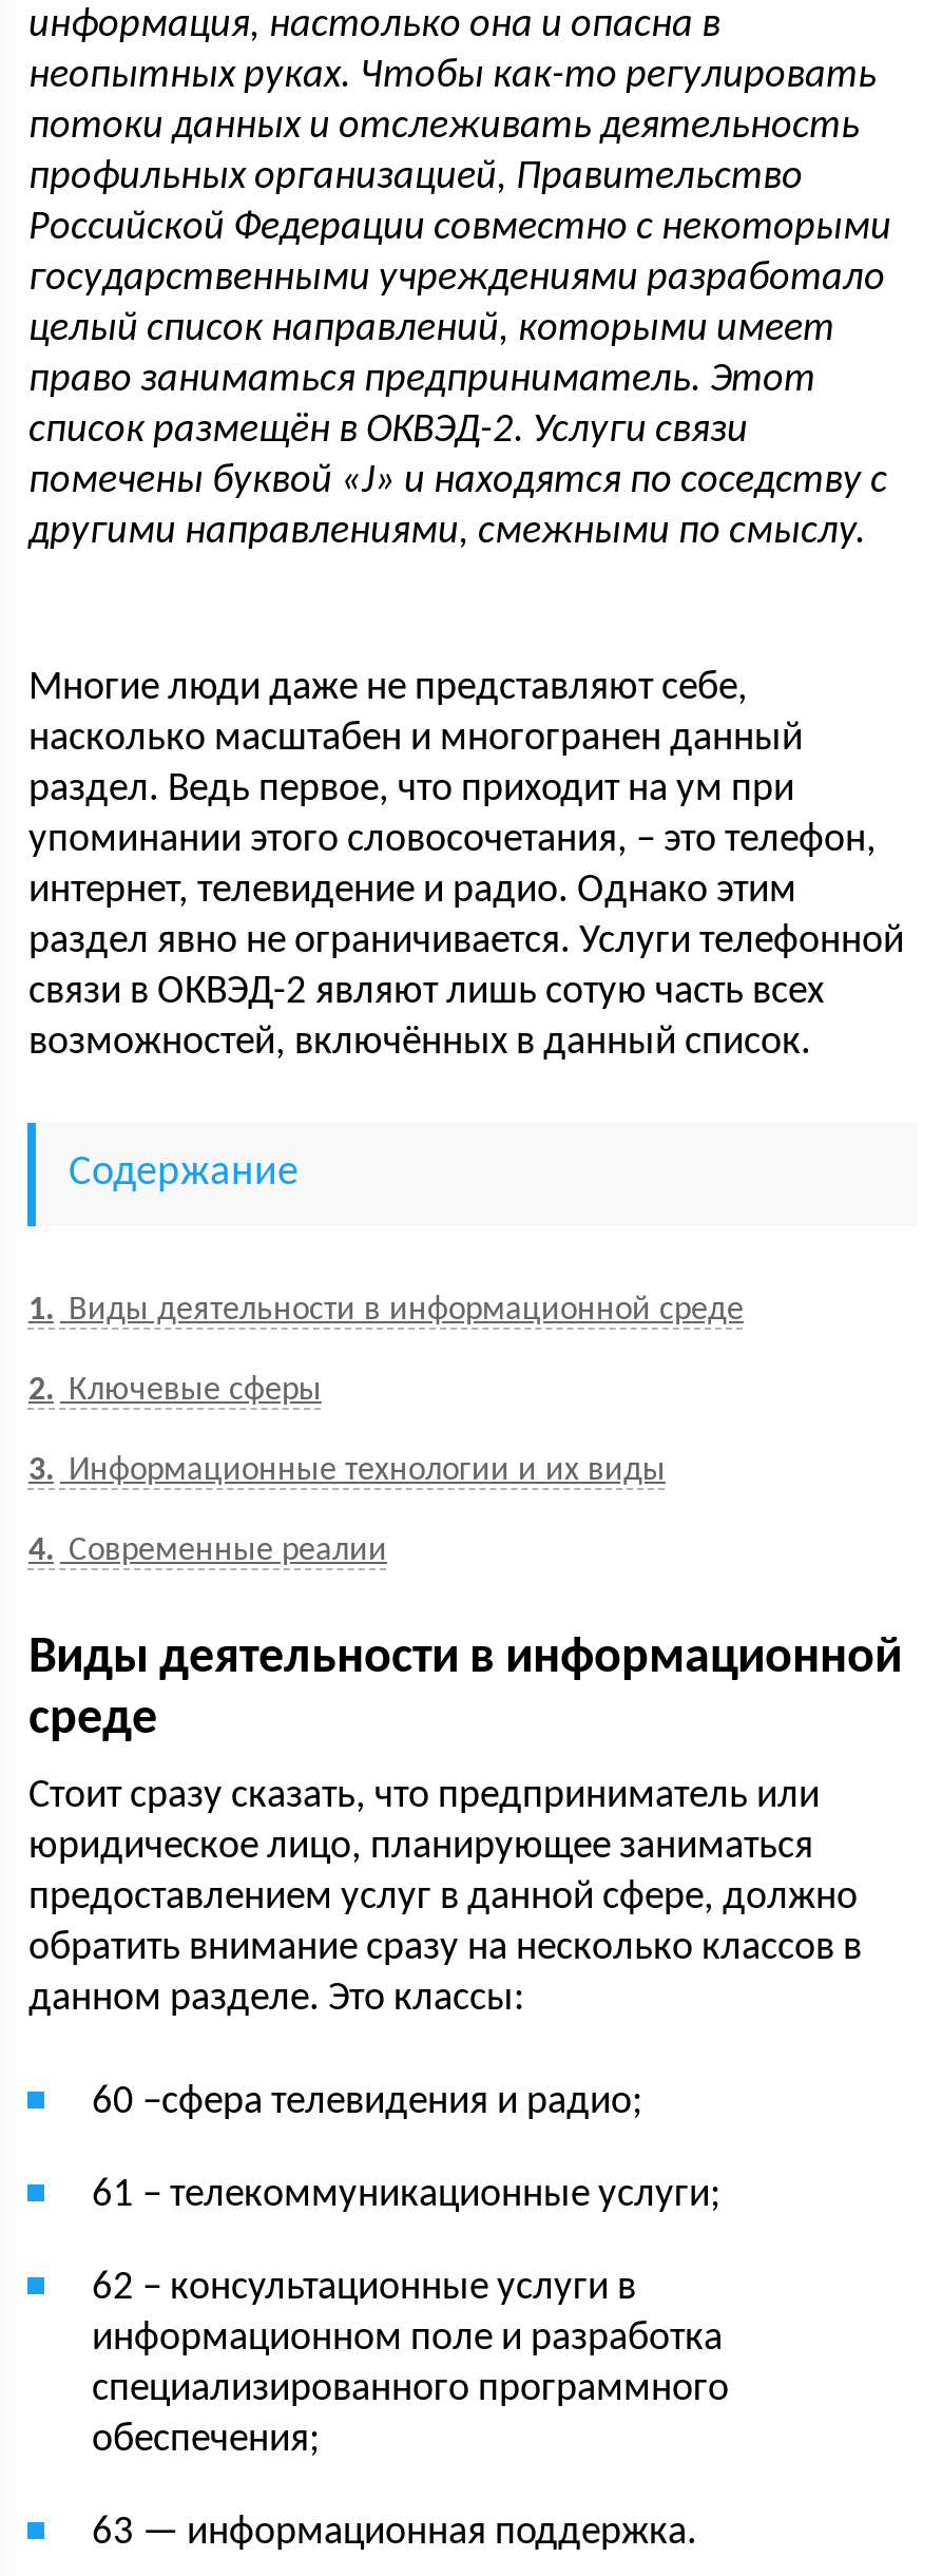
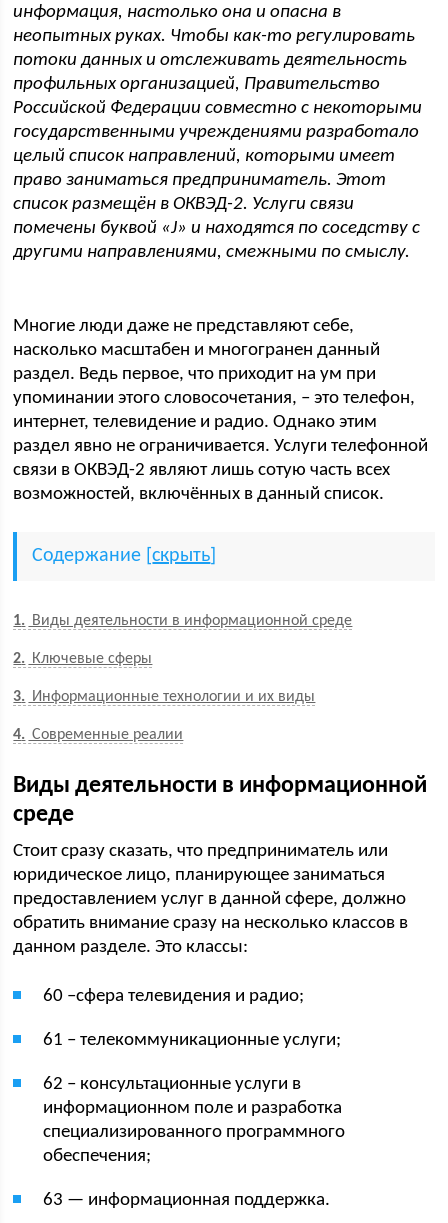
[68,1152,298,1195] Содержание -> [32,546,216,566] Содержание [скрыть]

